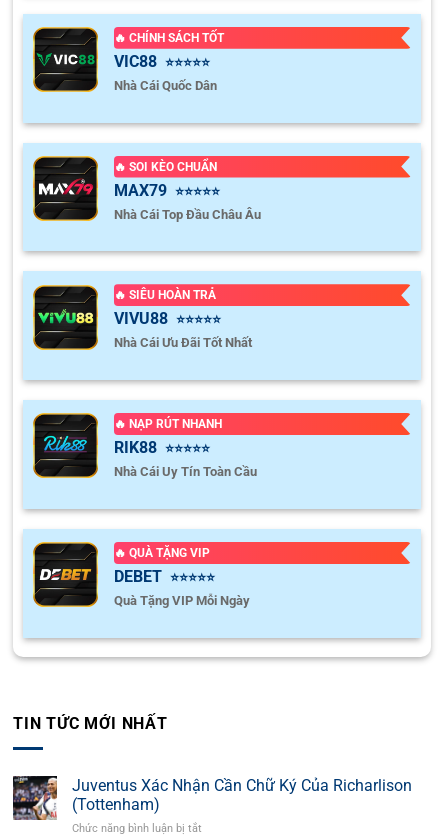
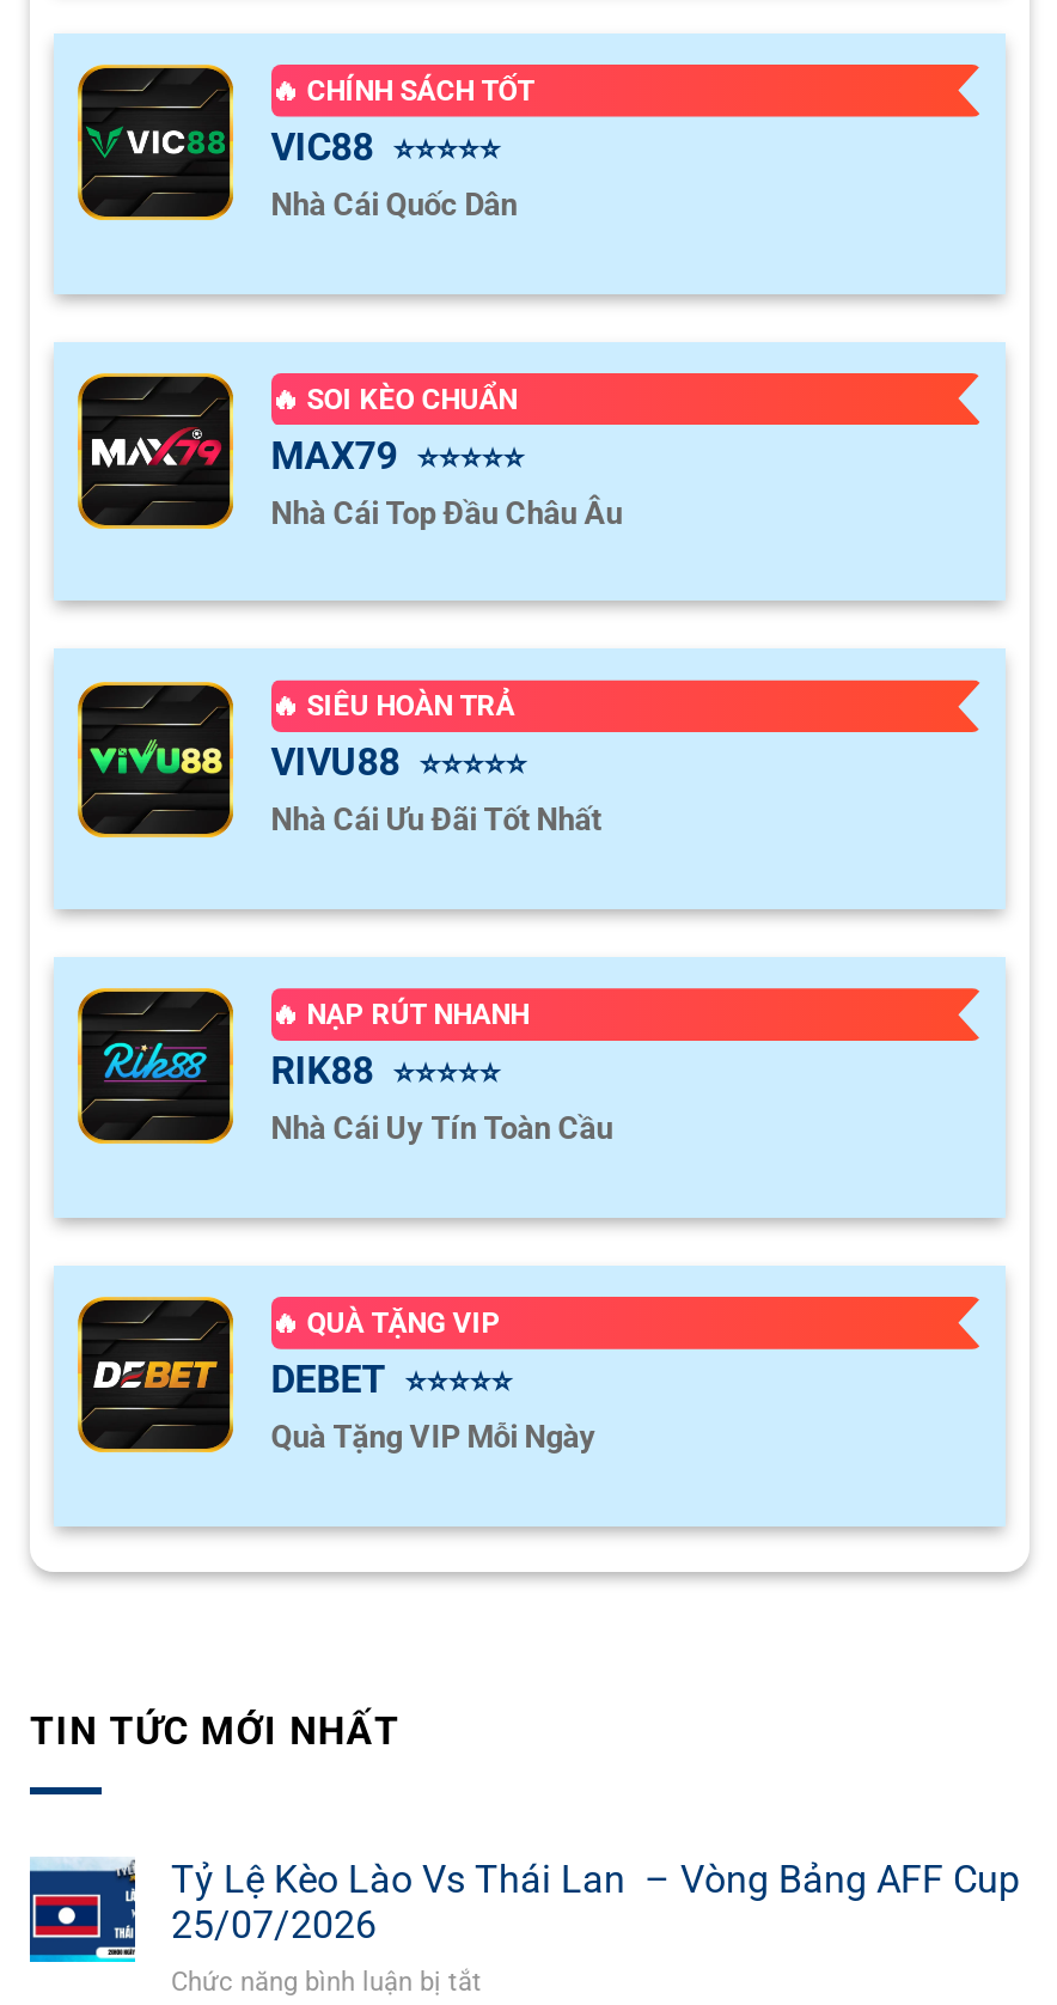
[12,775,412,821] [image] | Juventus Xác Nhận Cần Chữ Ký Của Richarlison | (Tottenham) -> [28,1856,1020,1964] [image] | Tỷ Lệ Kèo Lào Vs Thái Lan – Vòng Bảng AFF Cup | 25/07/2026

